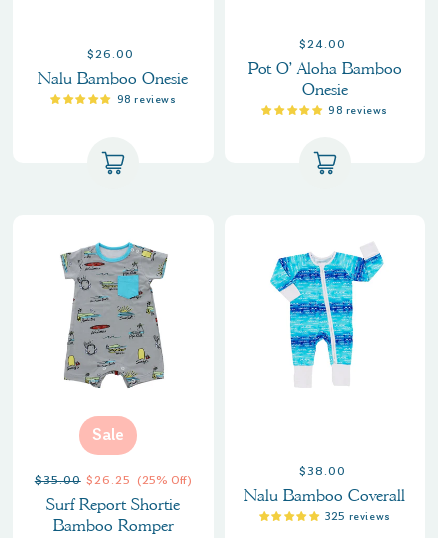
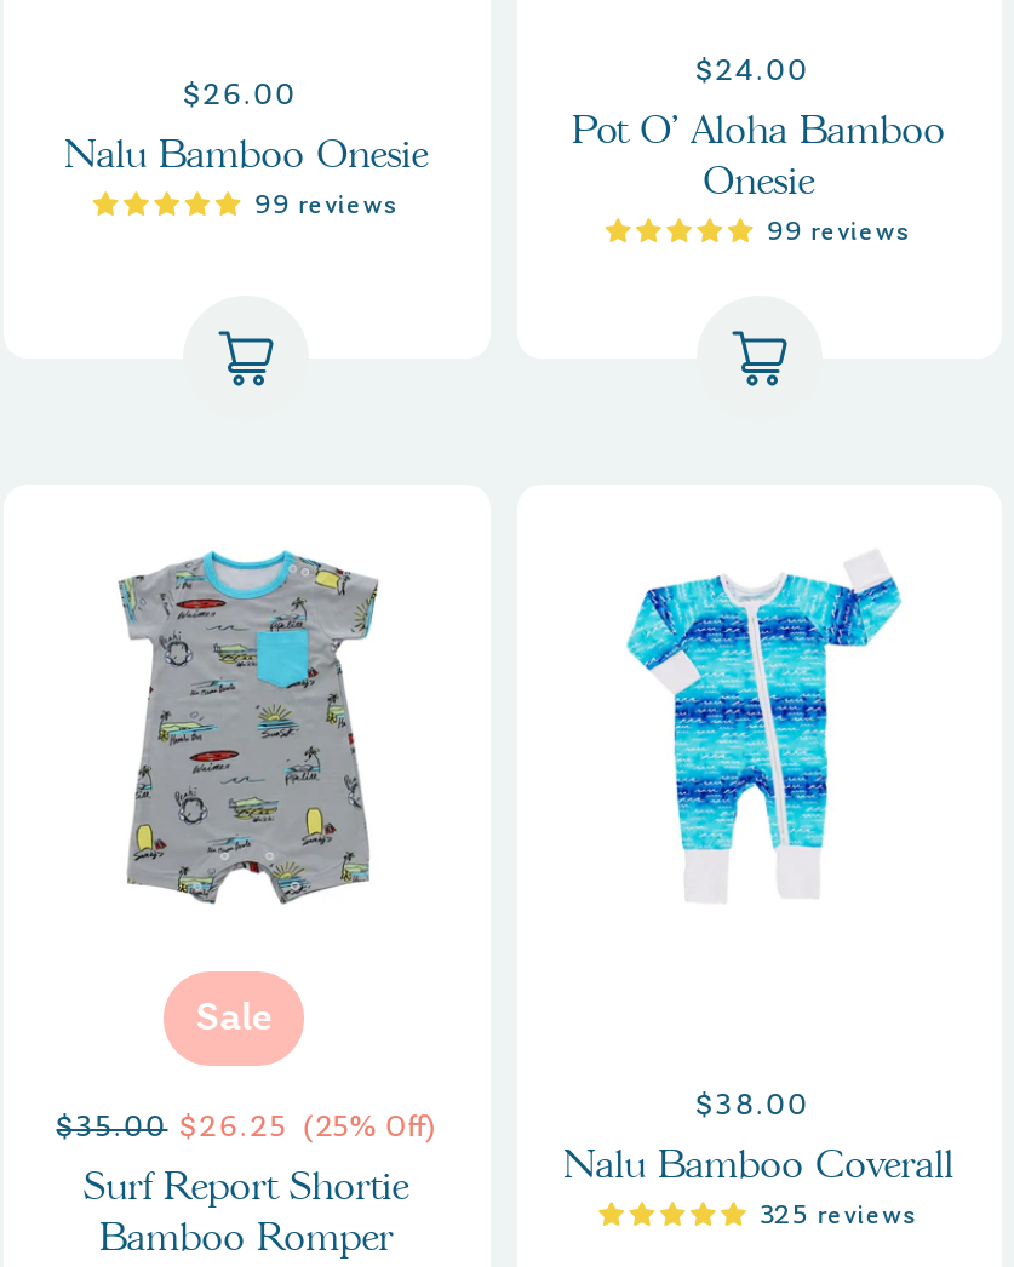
[117,95,177,106] 98 reviews -> [255,194,400,220] 99 reviews
[328,105,388,116] 98 reviews -> [767,219,912,246] 99 reviews

